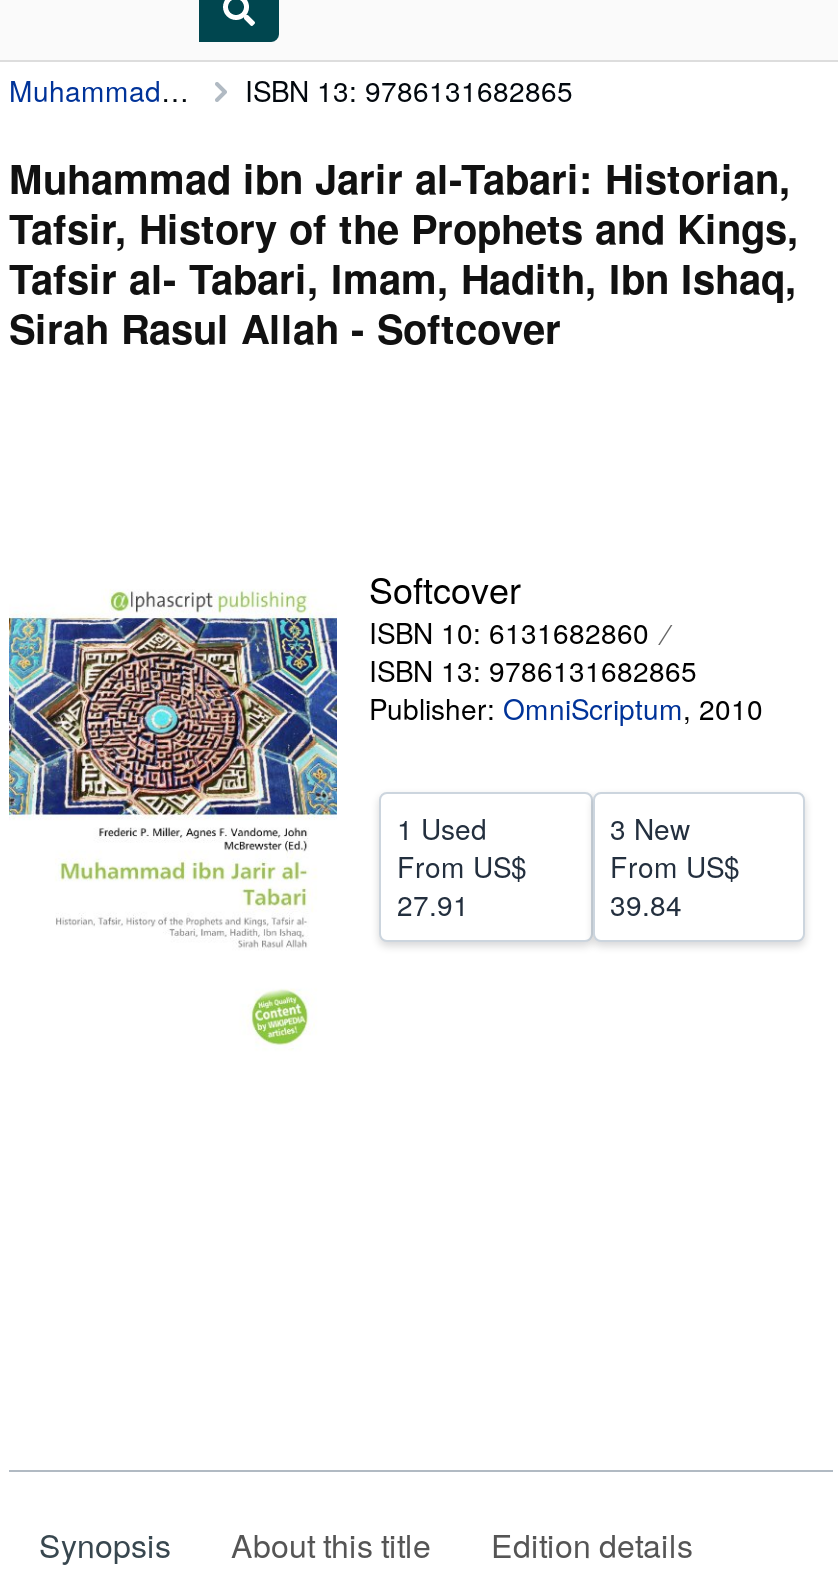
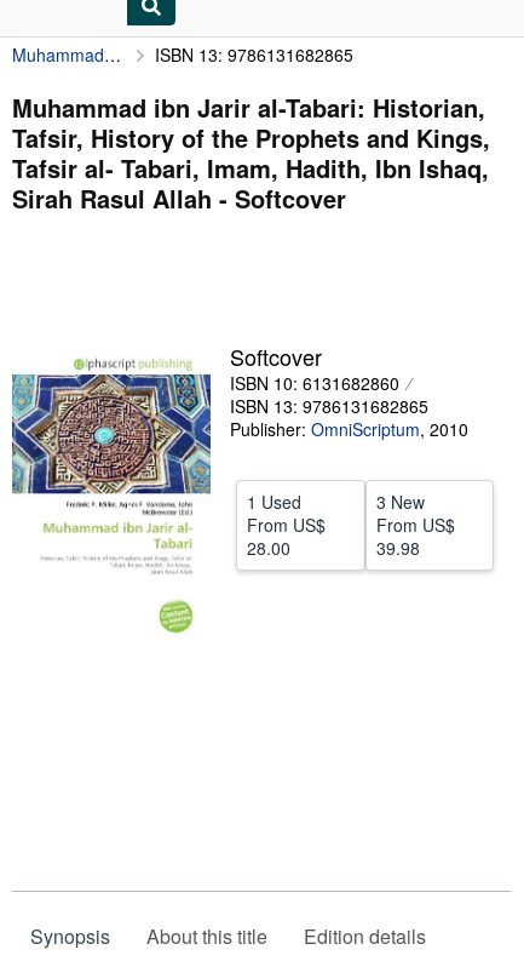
[397,884,469,924] 27.91 -> [247,536,290,560] 28.00
[610,884,682,924] 39.84 -> [376,536,419,560] 39.98

